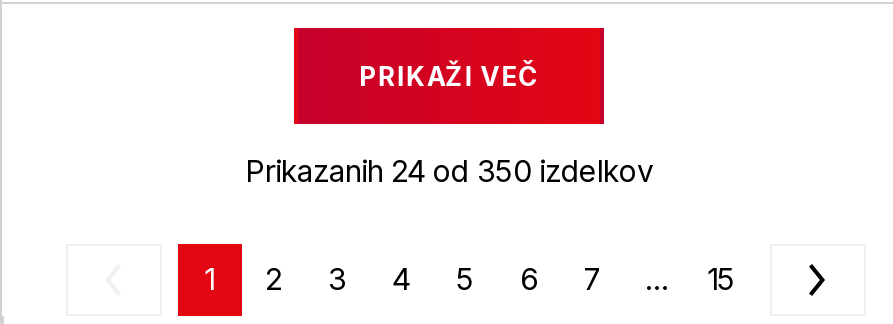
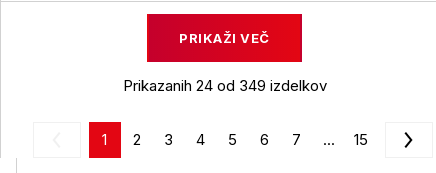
[245,152,653,190] Prikazanih 24 od 350 izdelkov -> [122,76,326,95] Prikazanih 24 od 349 izdelkov

